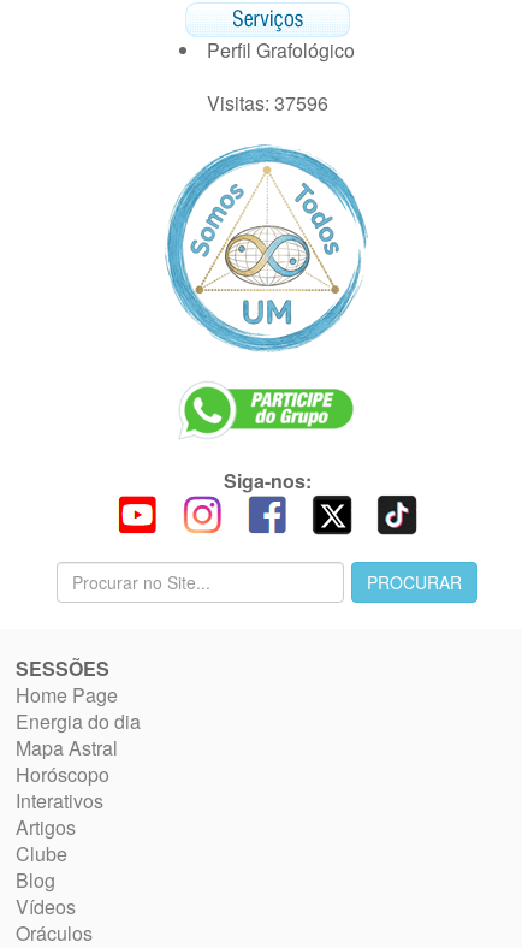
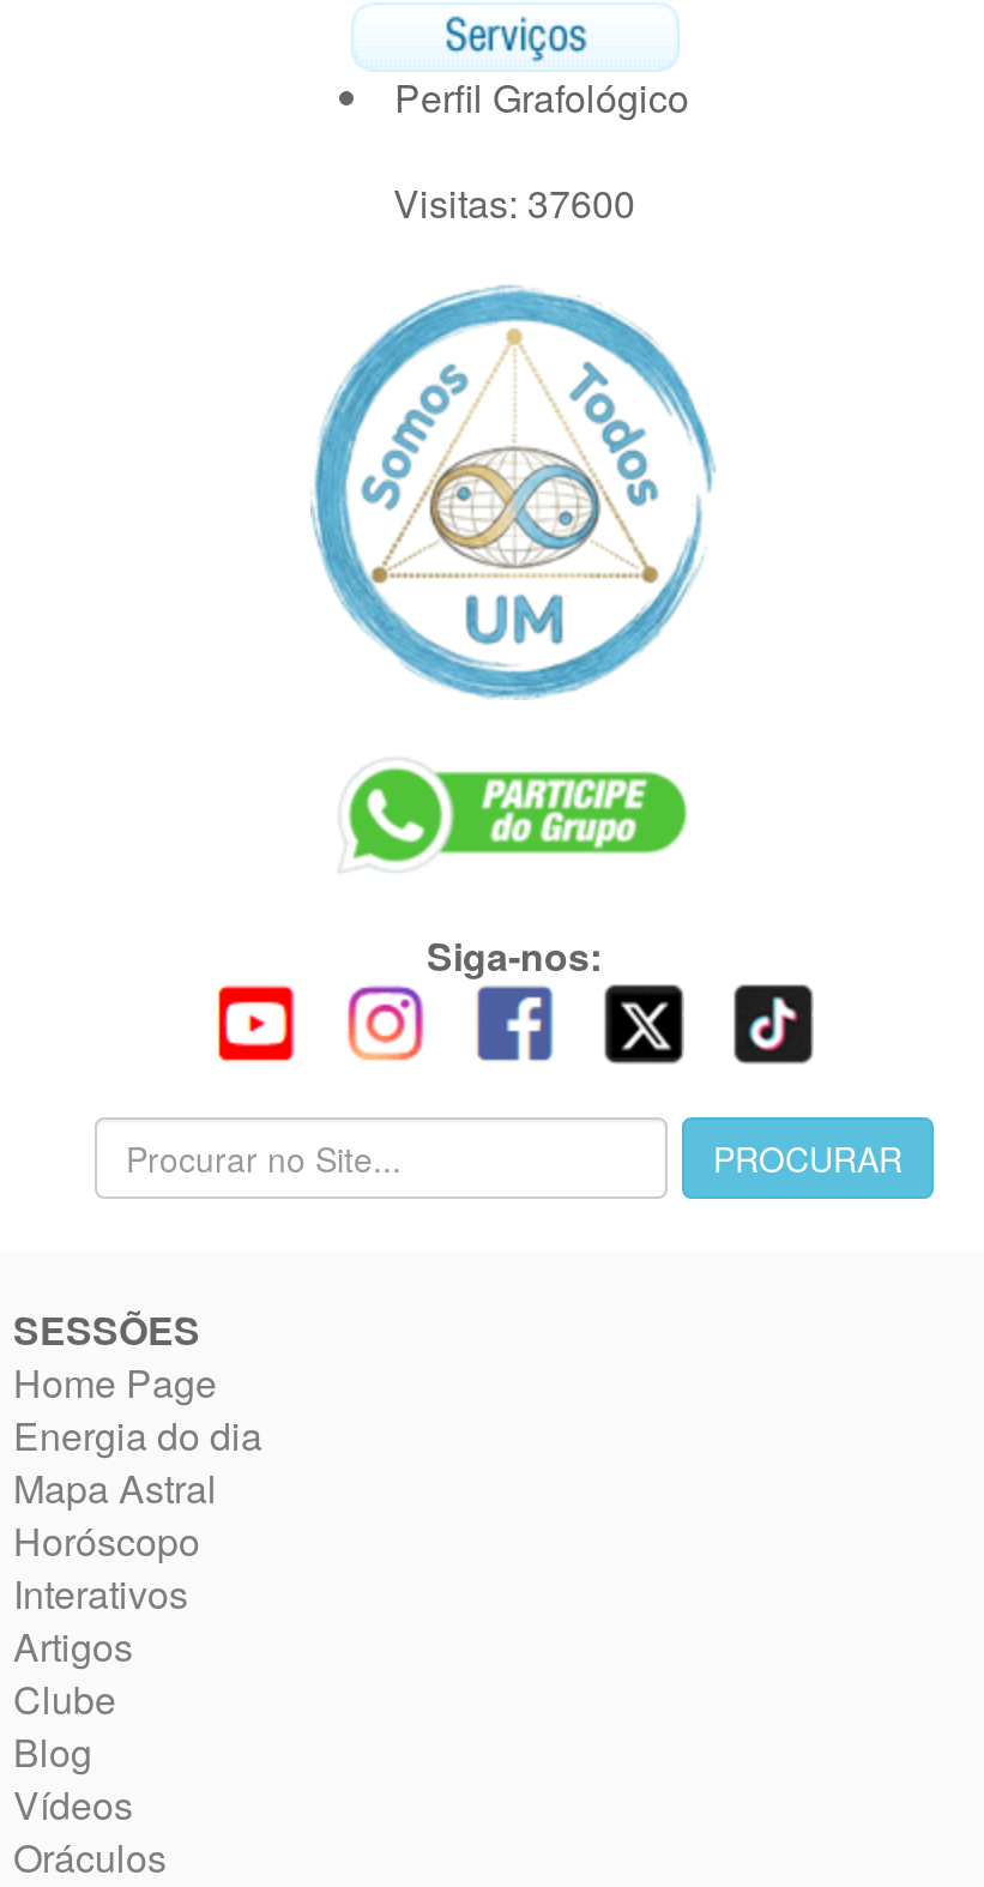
[206,89,328,117] Visitas: 37596 -> [393,175,635,230] Visitas: 37600

